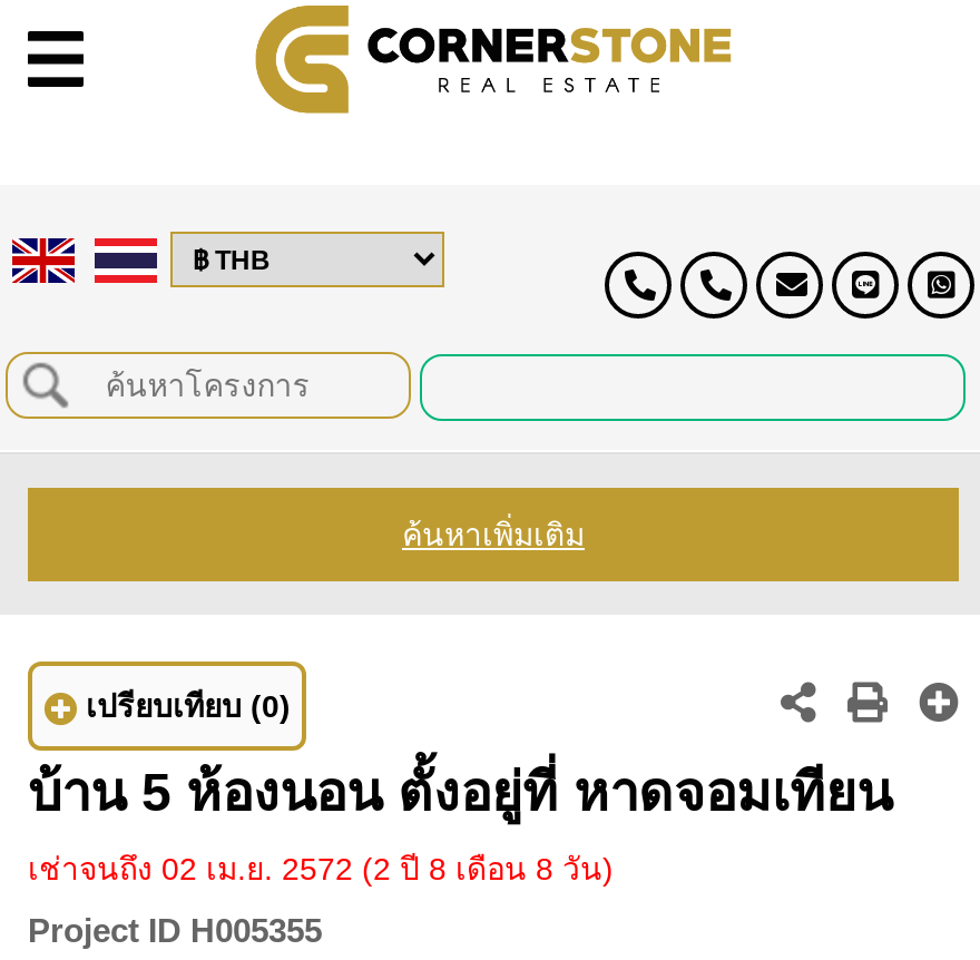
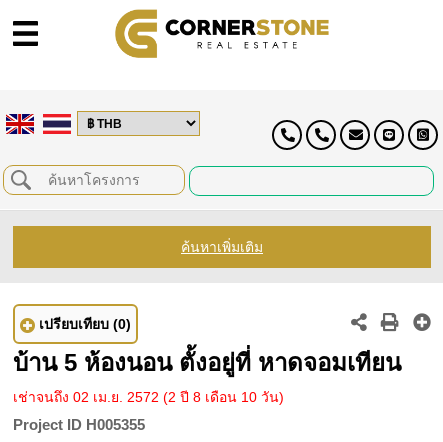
[28,851,614,886] เช่าจนถึง 02 เม.ย. 2572 (2 ปี 8 เดือน 8 วัน) -> [13,389,284,405] เช่าจนถึง 02 เม.ย. 2572 (2 ปี 8 เดือน 10 วัน)

